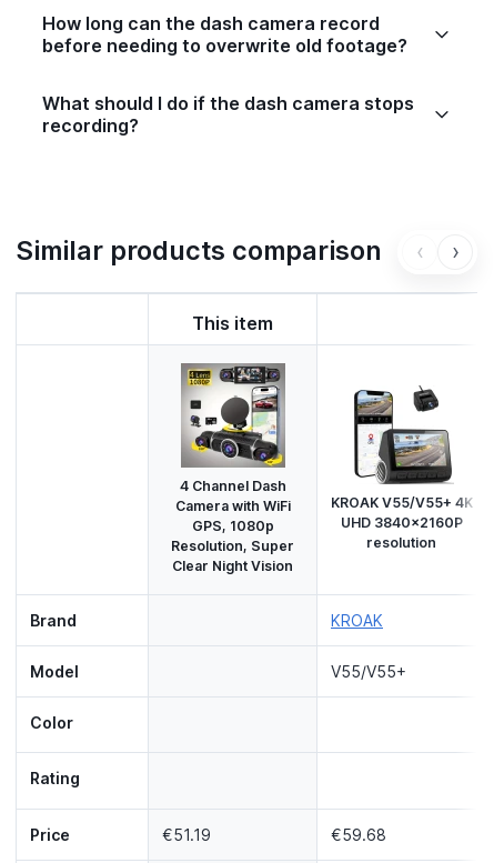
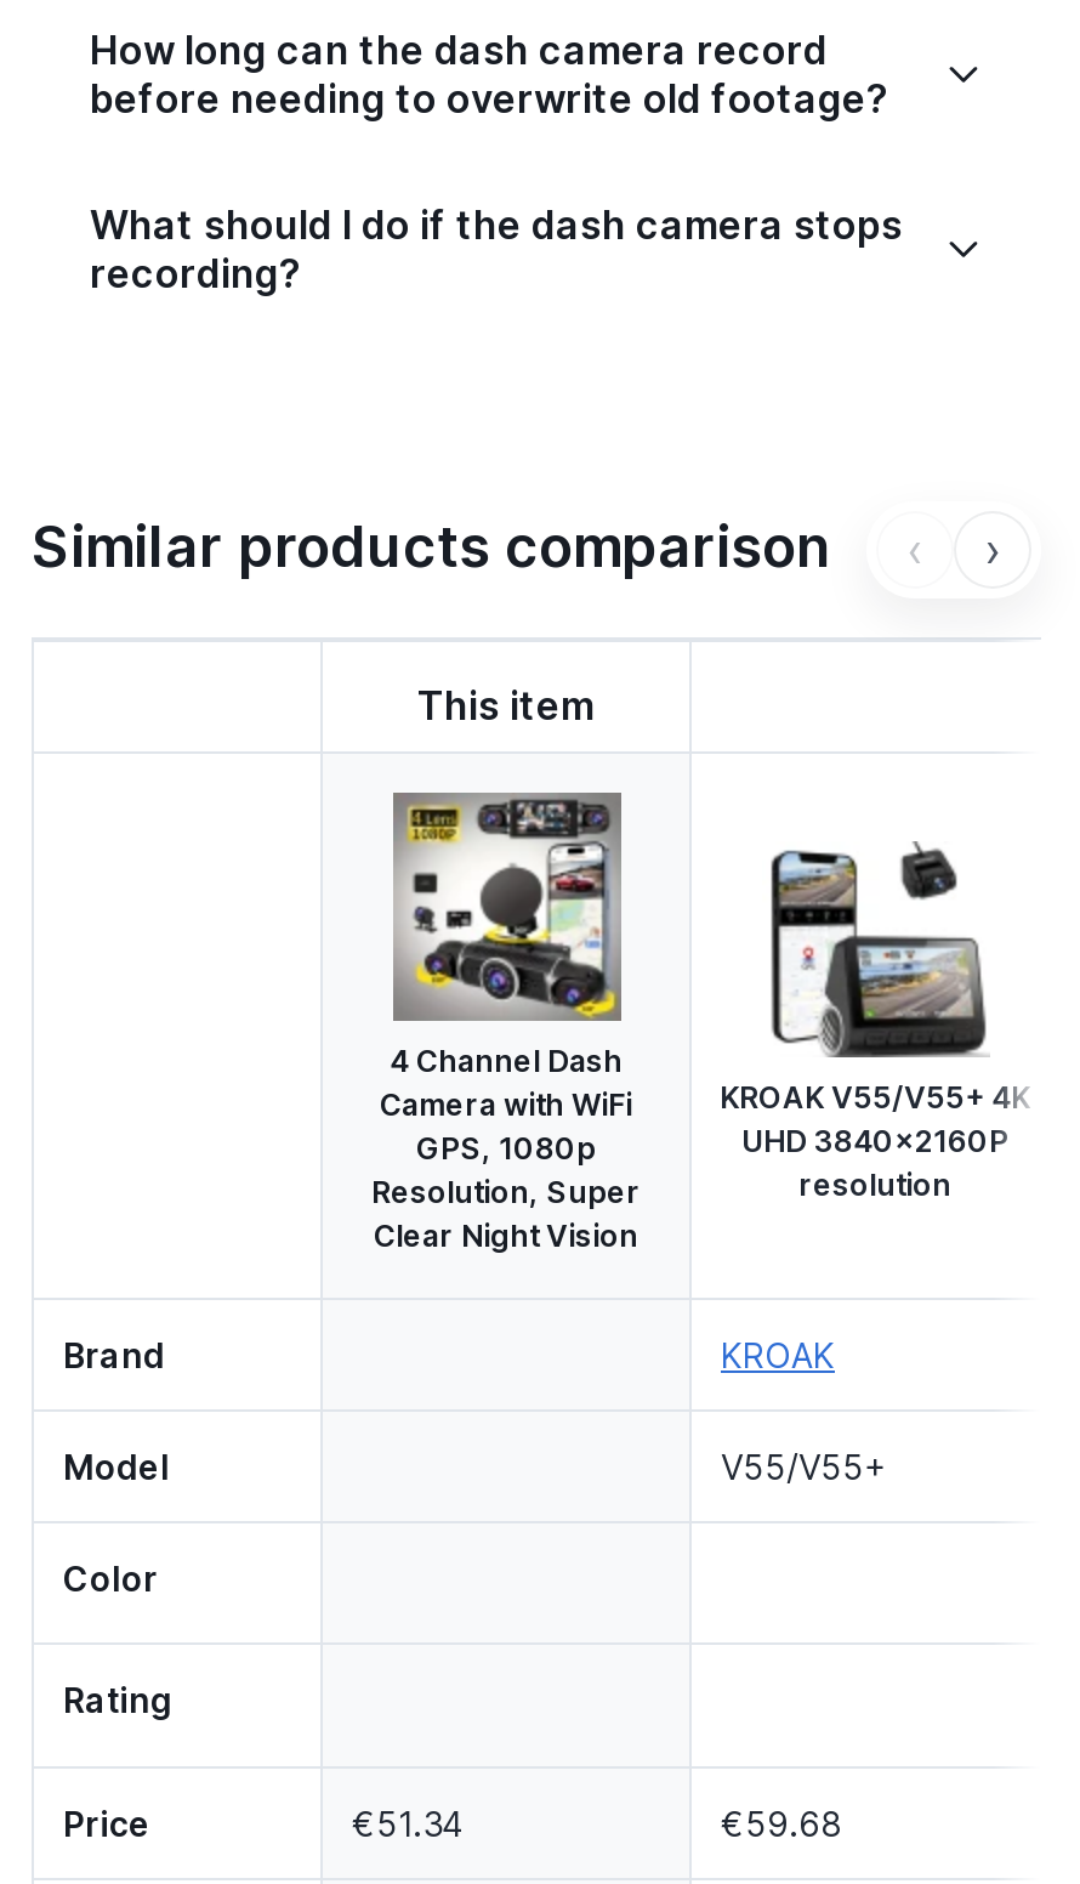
[162,825,211,844] €51.19 -> [352,1803,464,1844] €51.34

